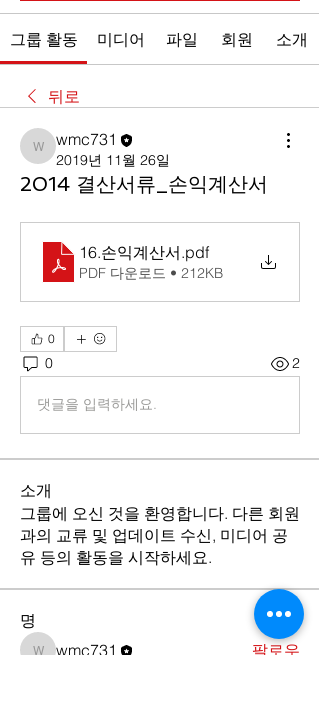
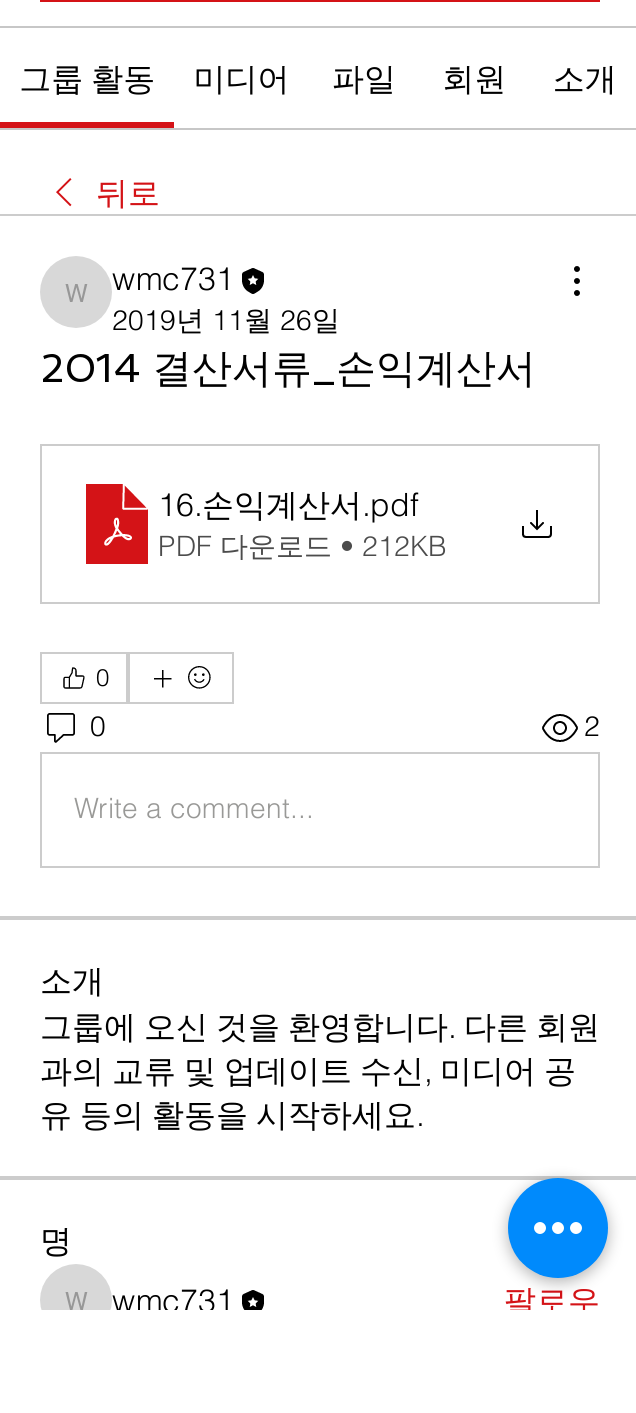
[37,395,157,413] 댓글을 입력하세요. -> [74,791,314,827] Write a comment...

